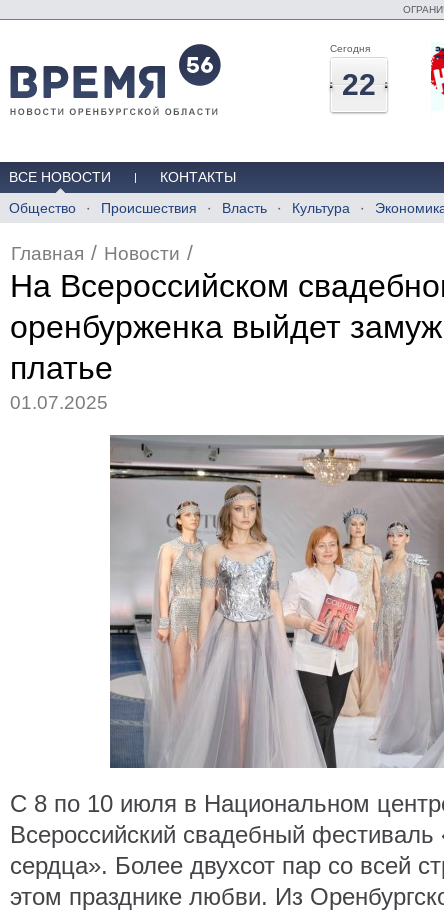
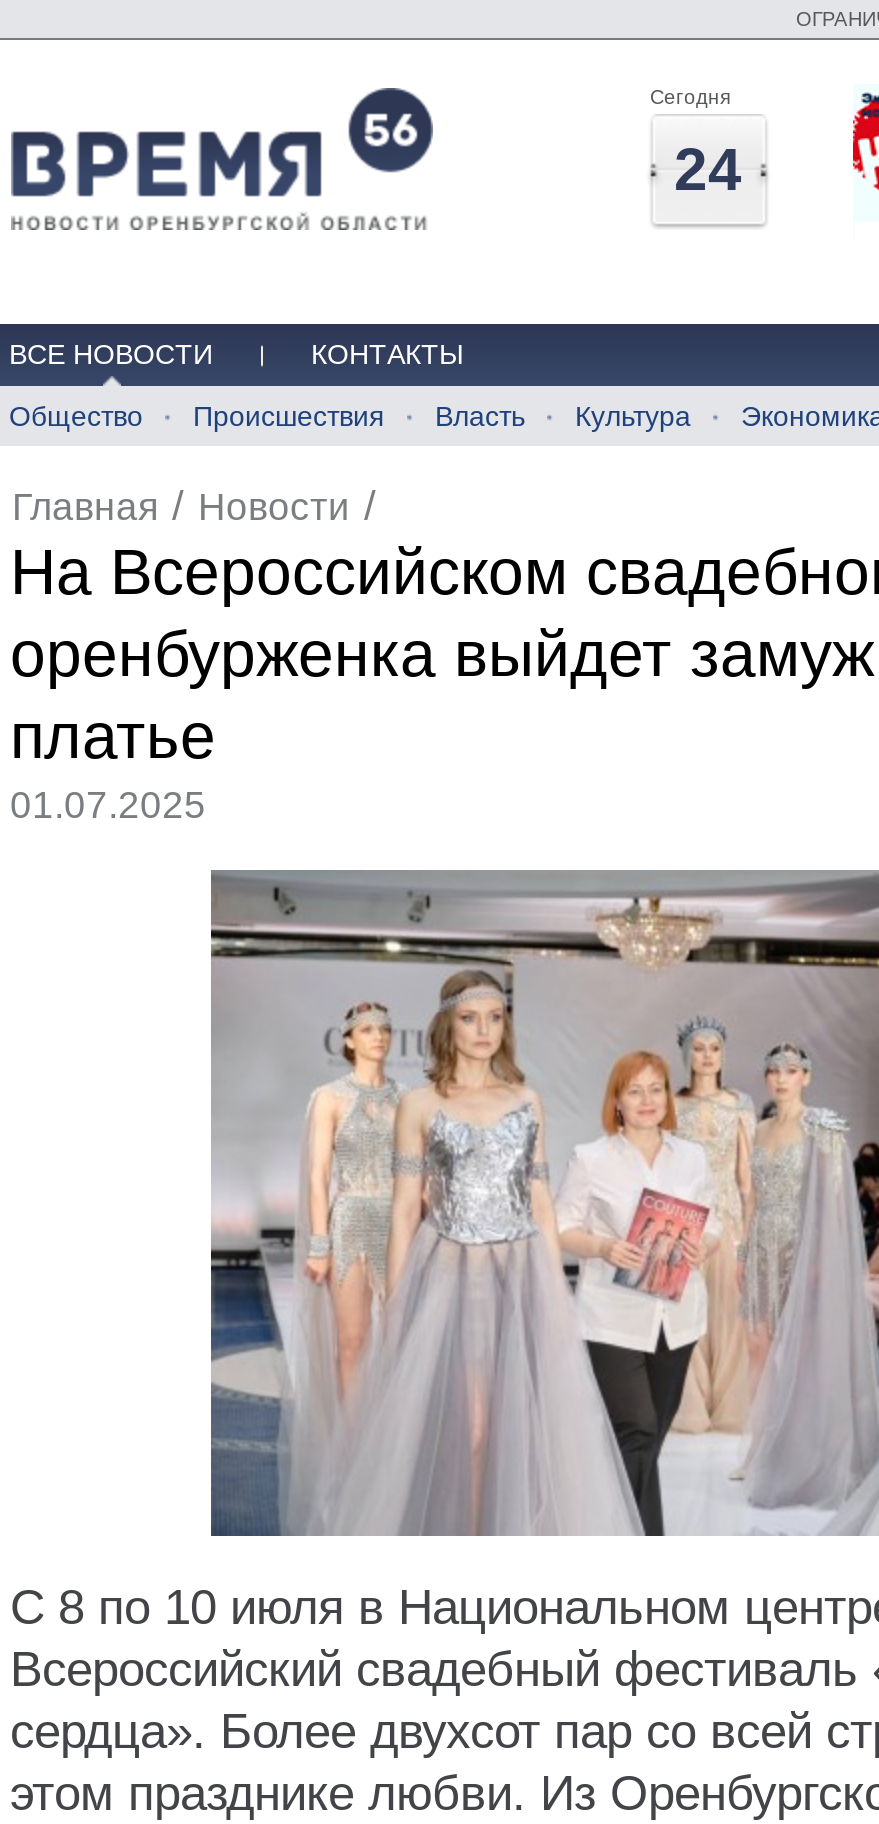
[341,68,375,101] 22 -> [674,136,742,202] 24

